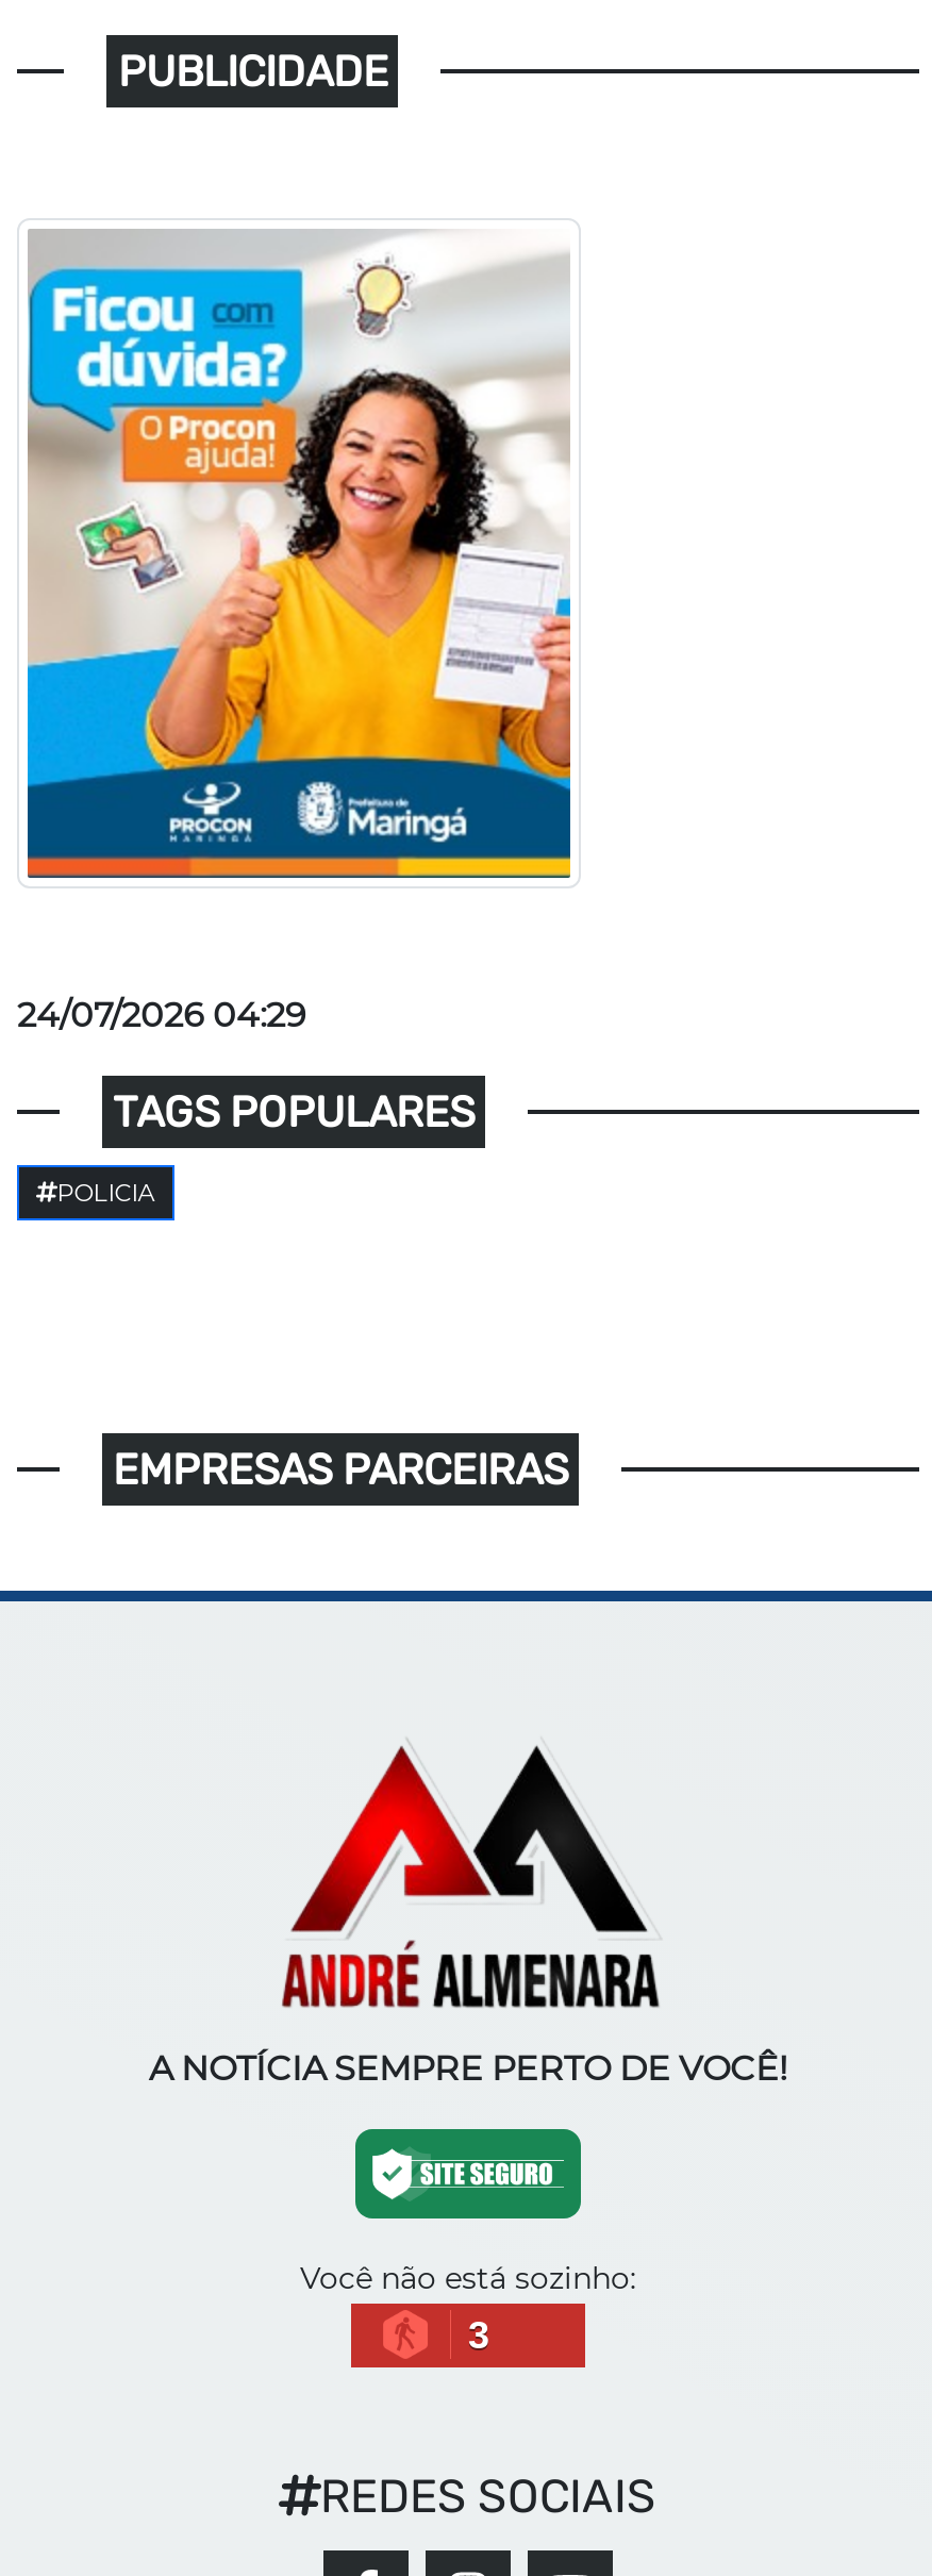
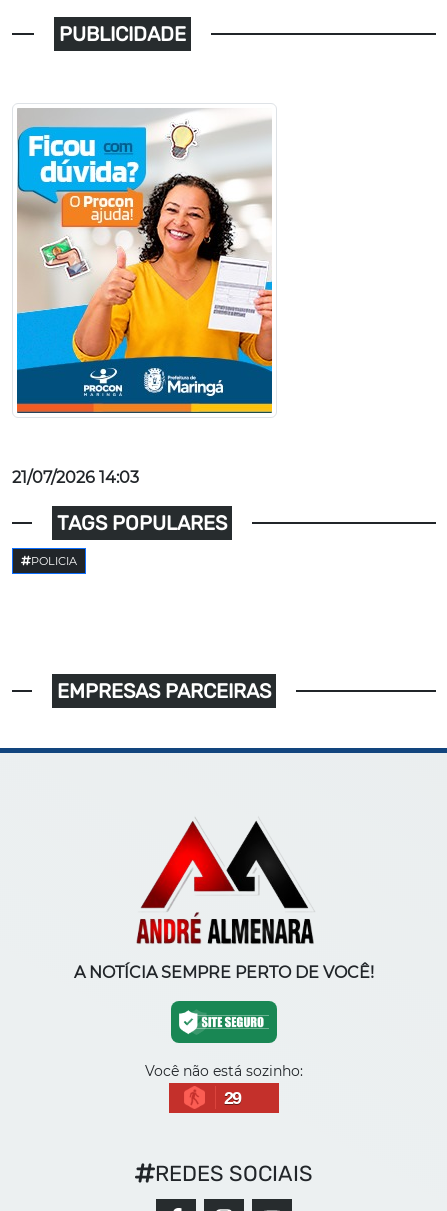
[17,994,306,1034] 24/07/2026 04:29 -> [12,467,139,486] 21/07/2026 14:03
[468,2314,485,2357] 3 -> [224,1088,240,1108] 29

